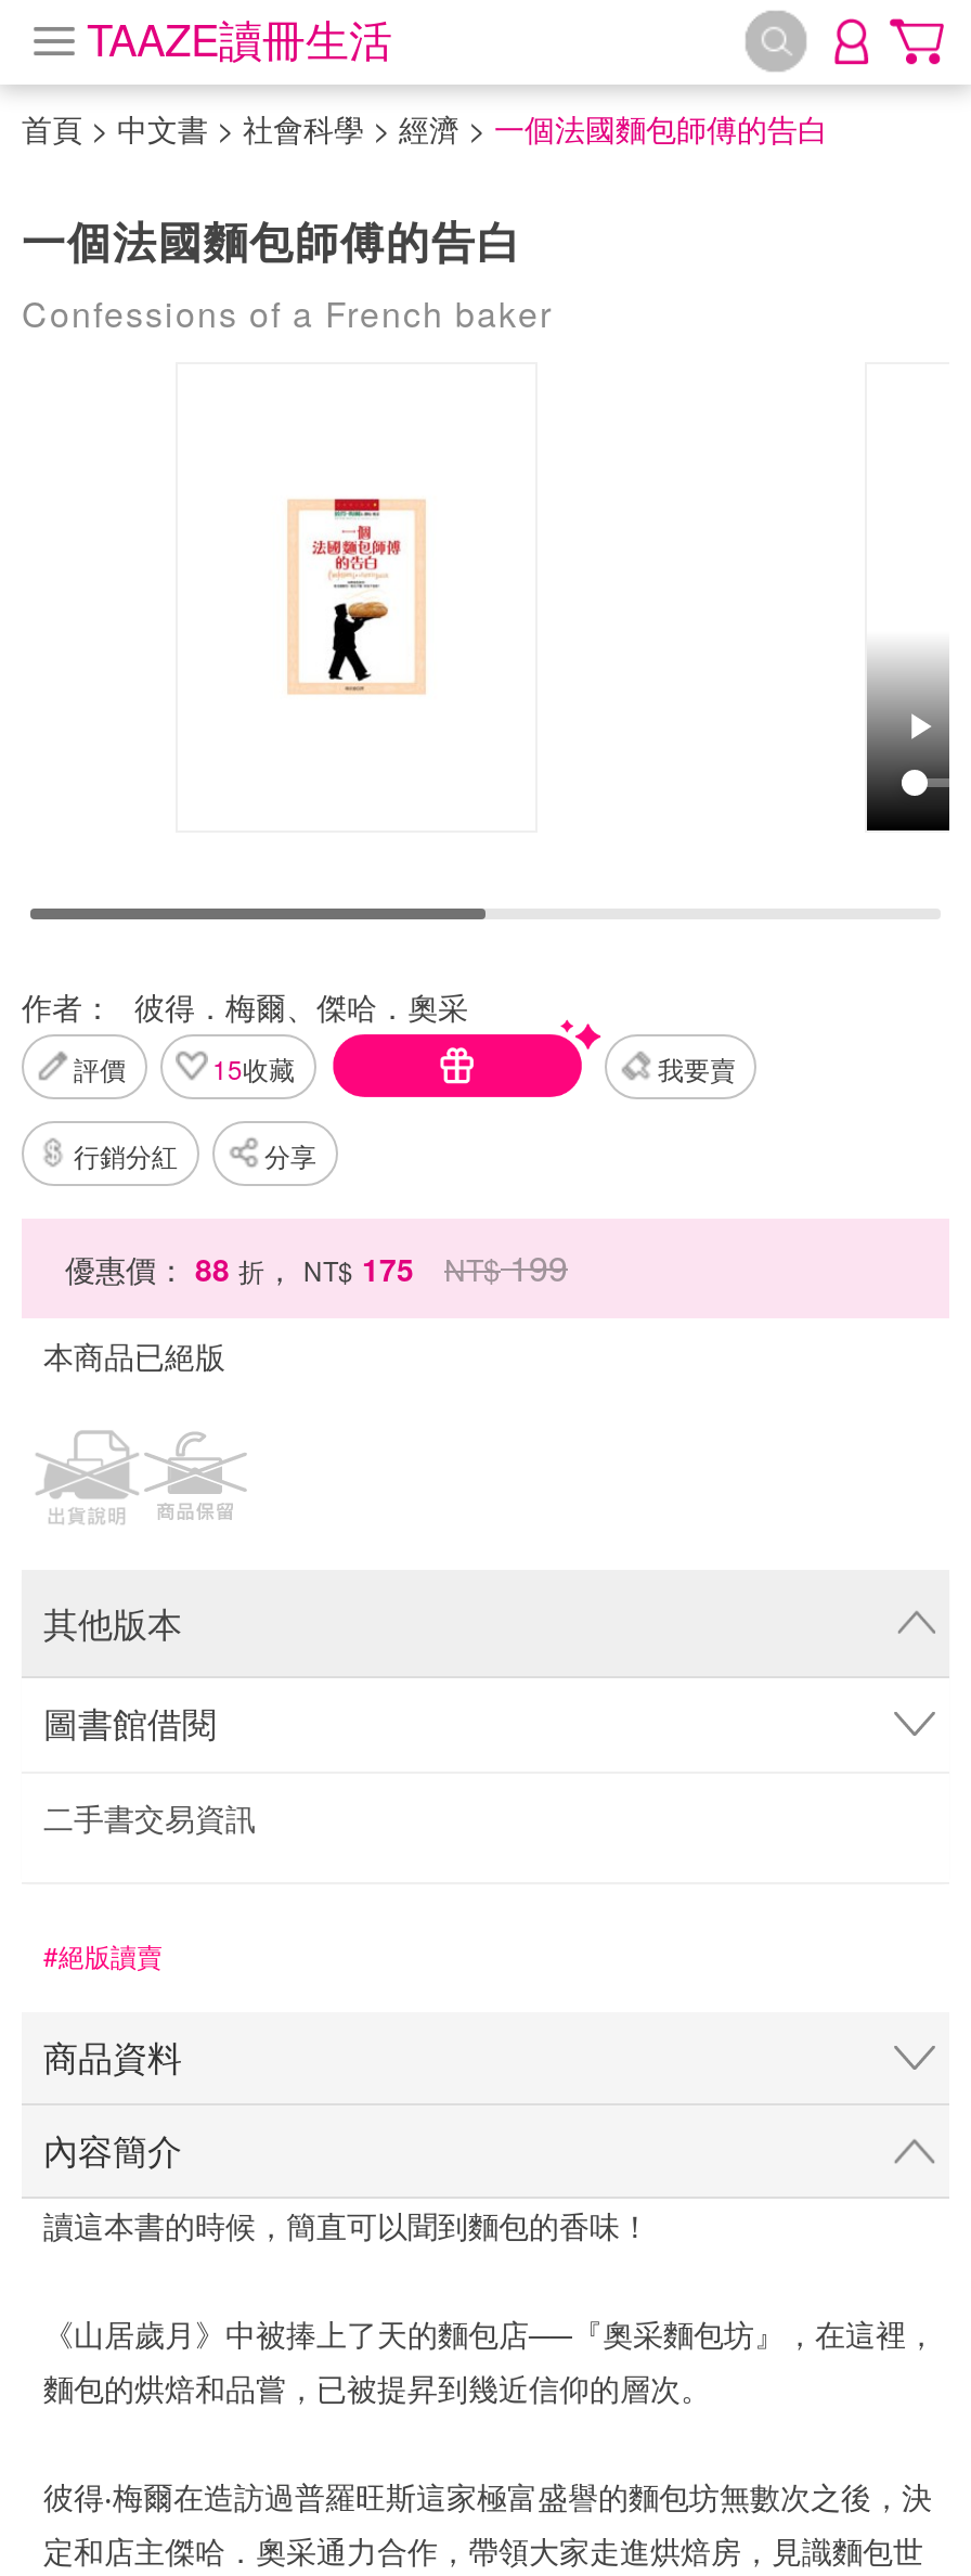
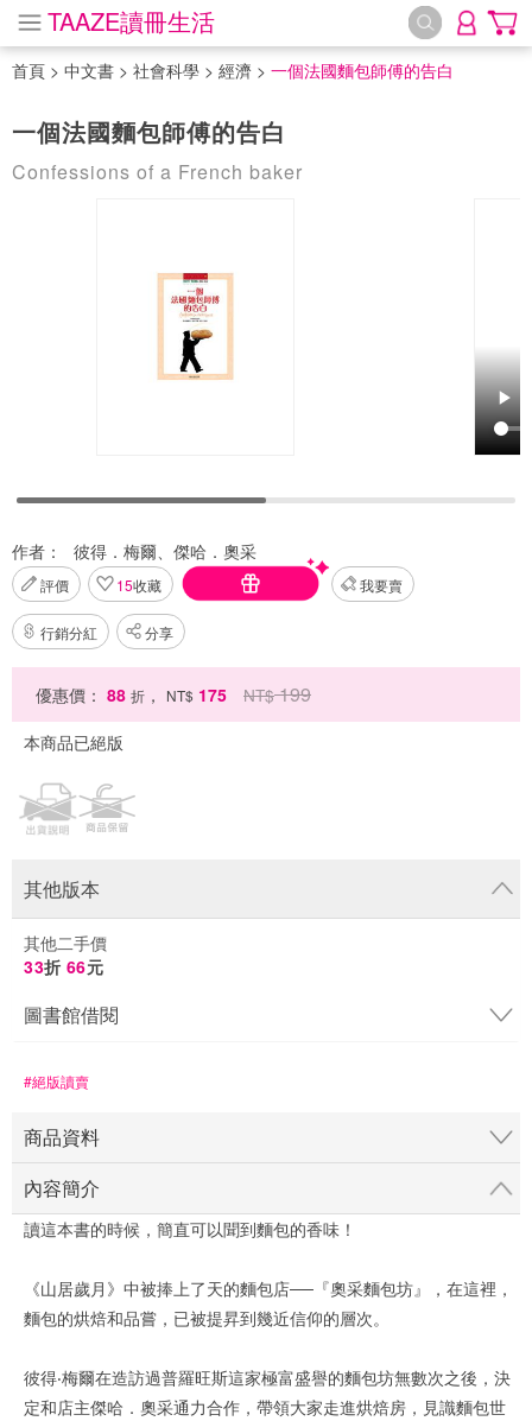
none -> [24,930,107,978] 其他二手價 | 33折 66元
moved [43,1697,217,1747] -> [24,1000,119,1027]: 圖書館借閱
[43,1794,256,1838] 二手書交易資訊 -> none

